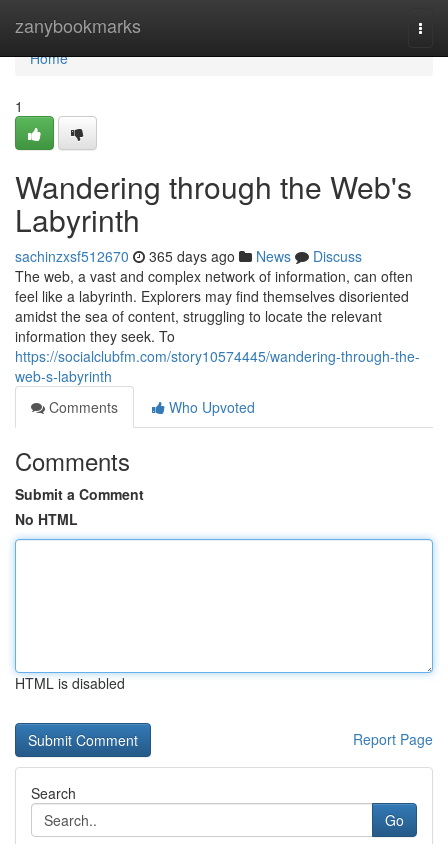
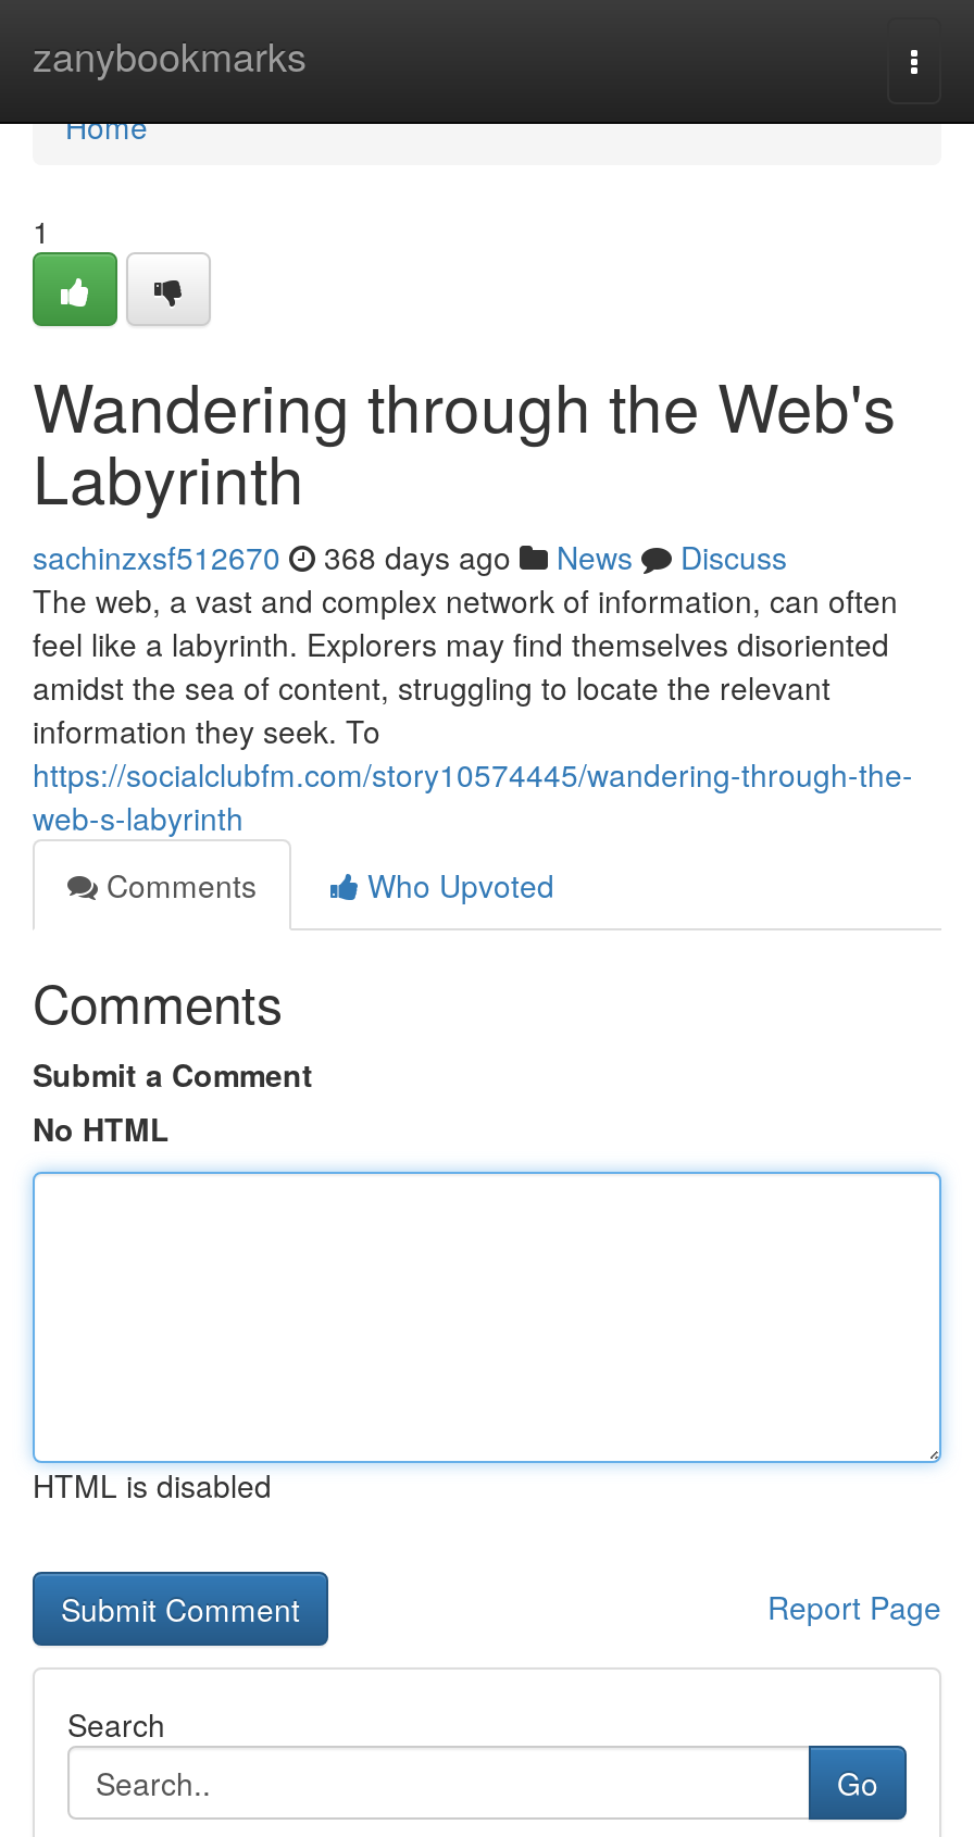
[15,246,362,266] sachinzxsf512670 365 days ago News Discuss -> [33,535,787,578] sachinzxsf512670 368 days ago News Discuss

